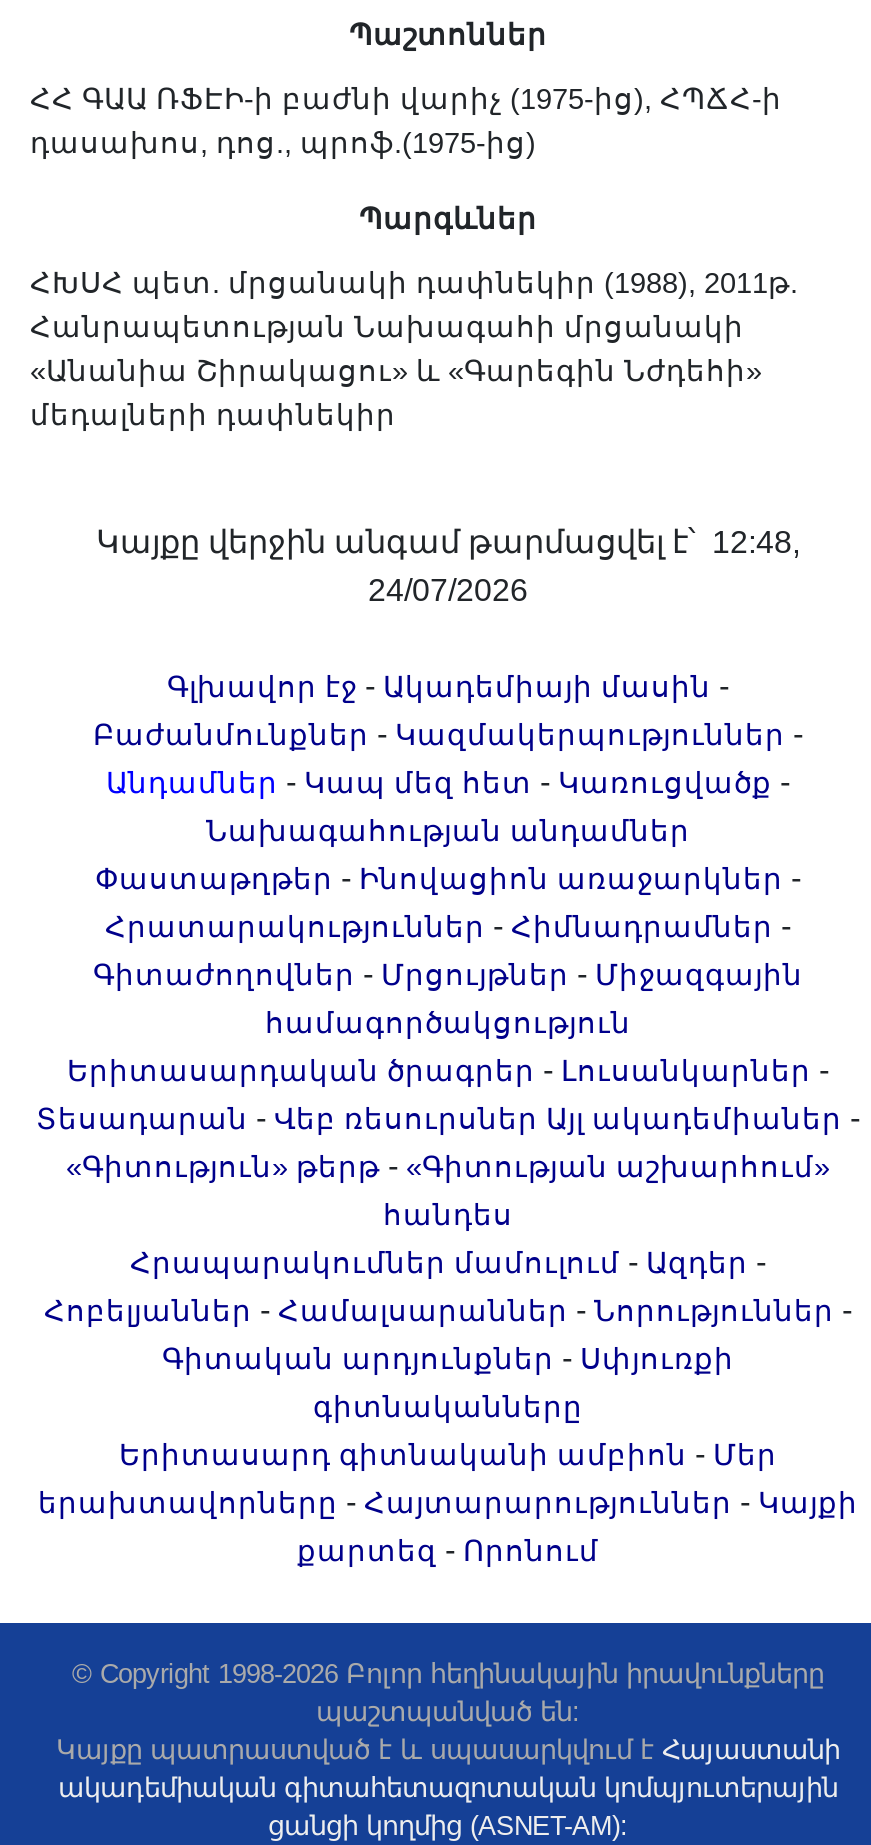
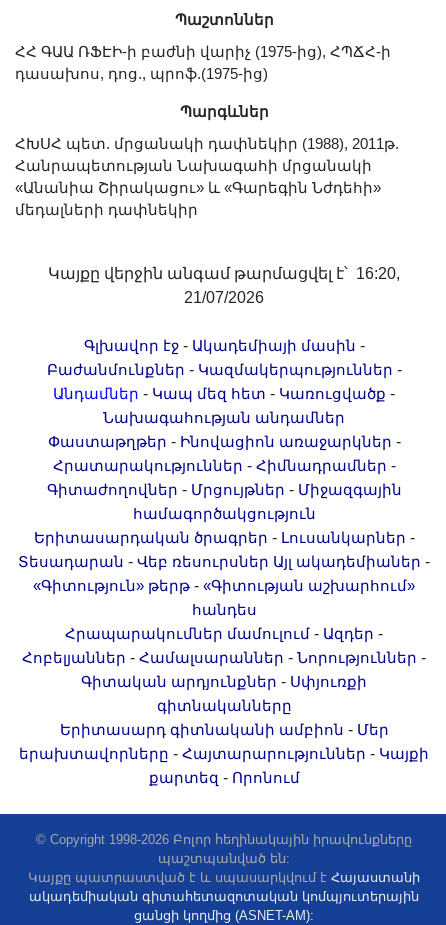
[96,525,800,559] Կայքը վերջին անգամ թարմացվել է՝ 12:48, -> [48,265,400,282] Կայքը վերջին անգամ թարմացվել է՝ 16:20,
[368,573,528,607] 24/07/2026 -> [184,289,264,306] 21/07/2026

